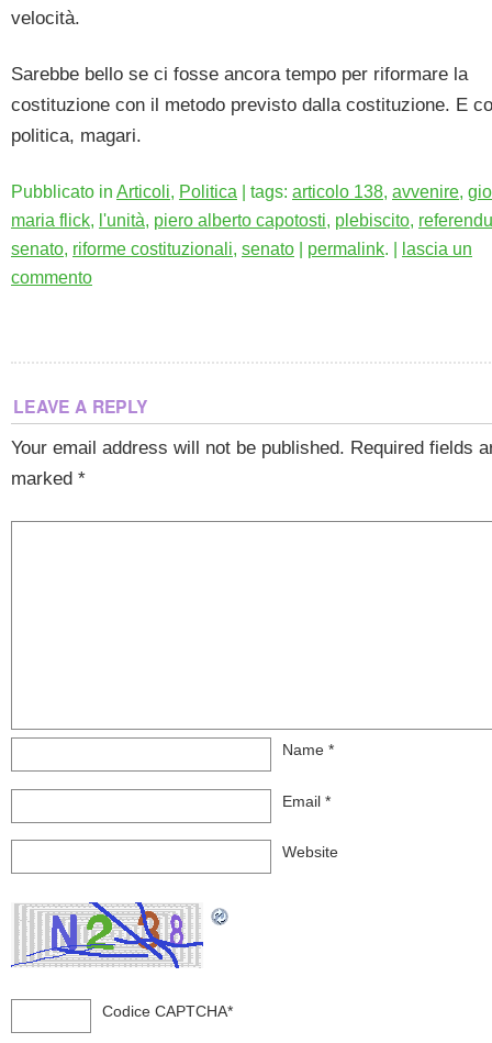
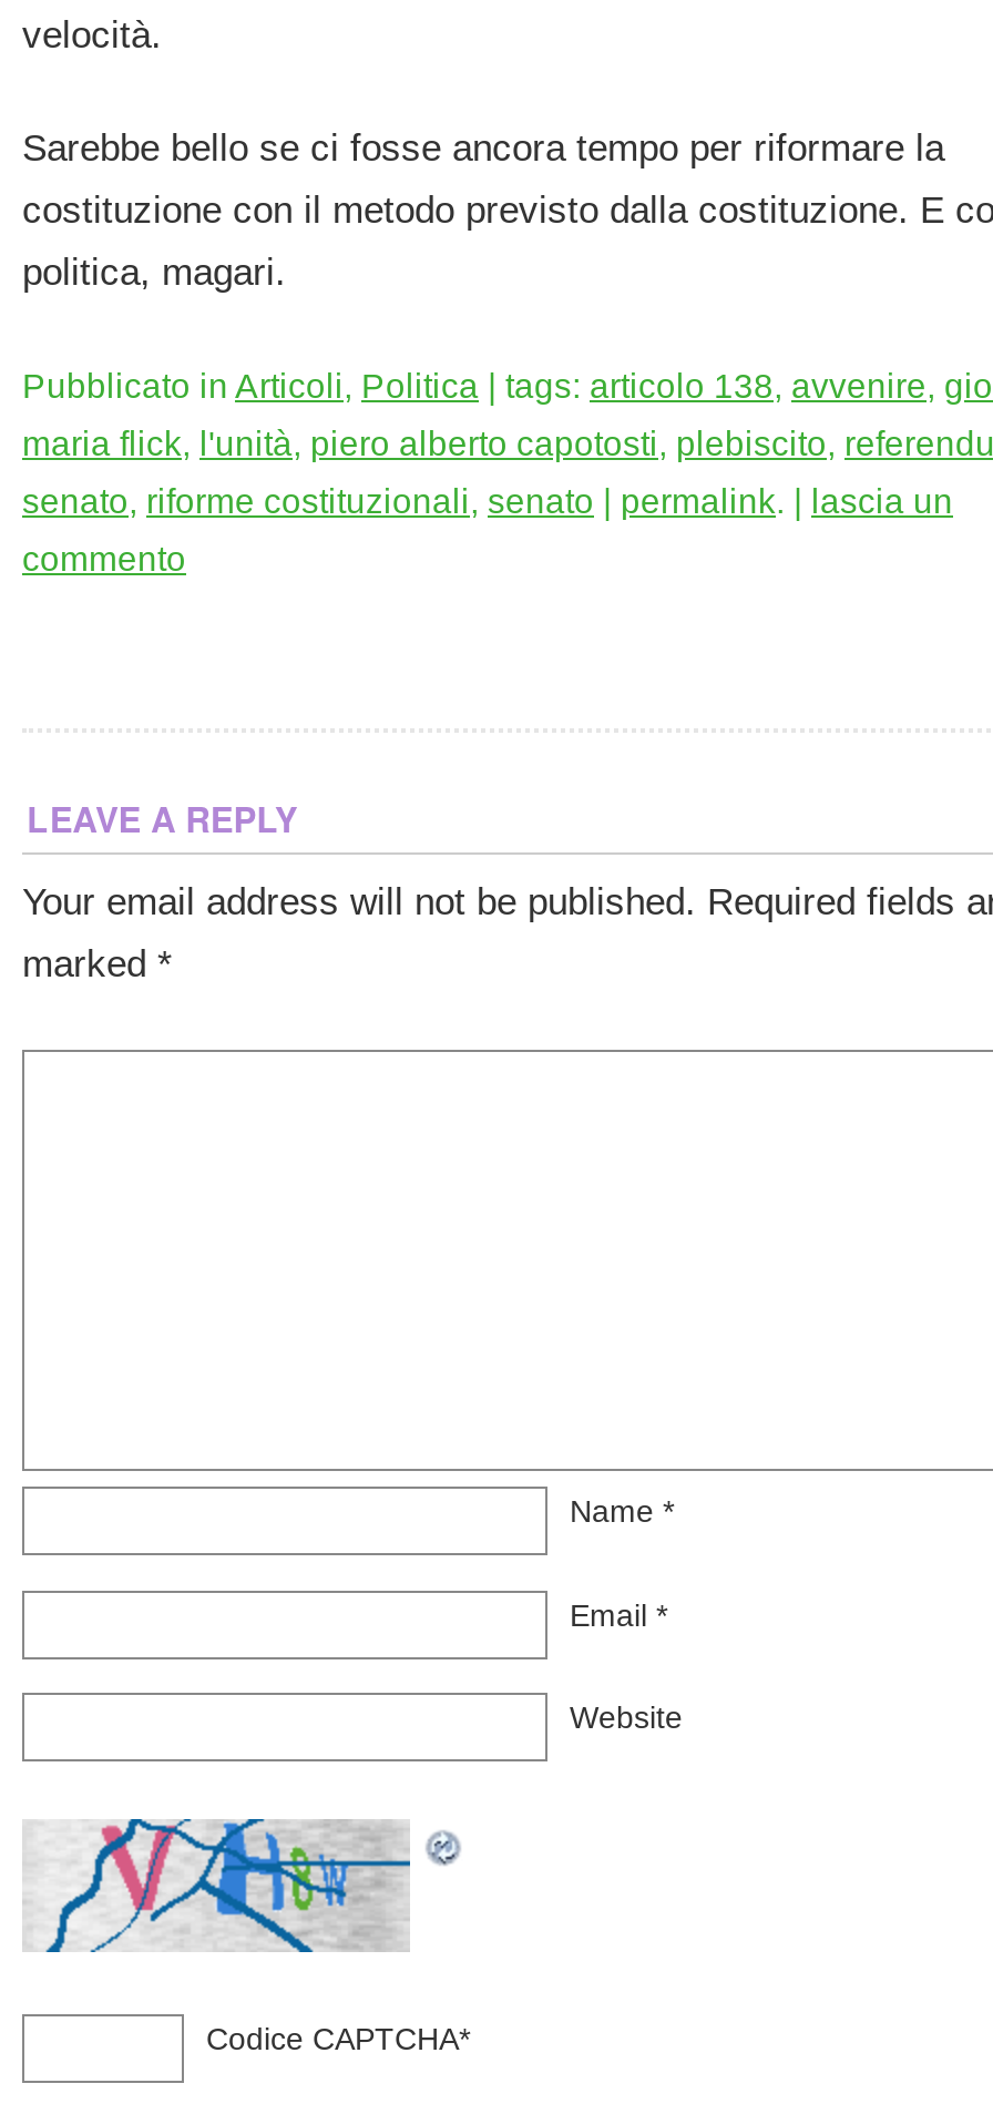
[10,901,204,969] [image] -> [22,1817,412,1954] [image]

